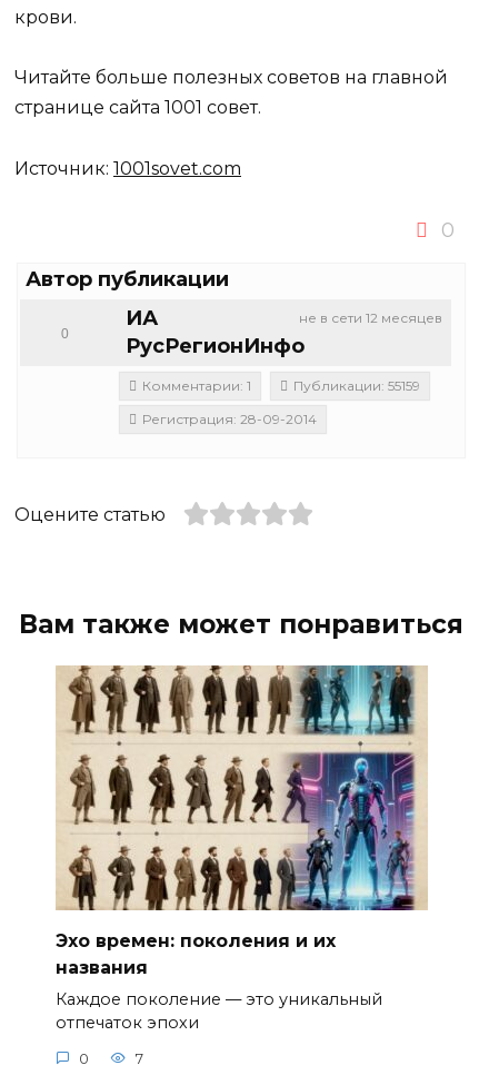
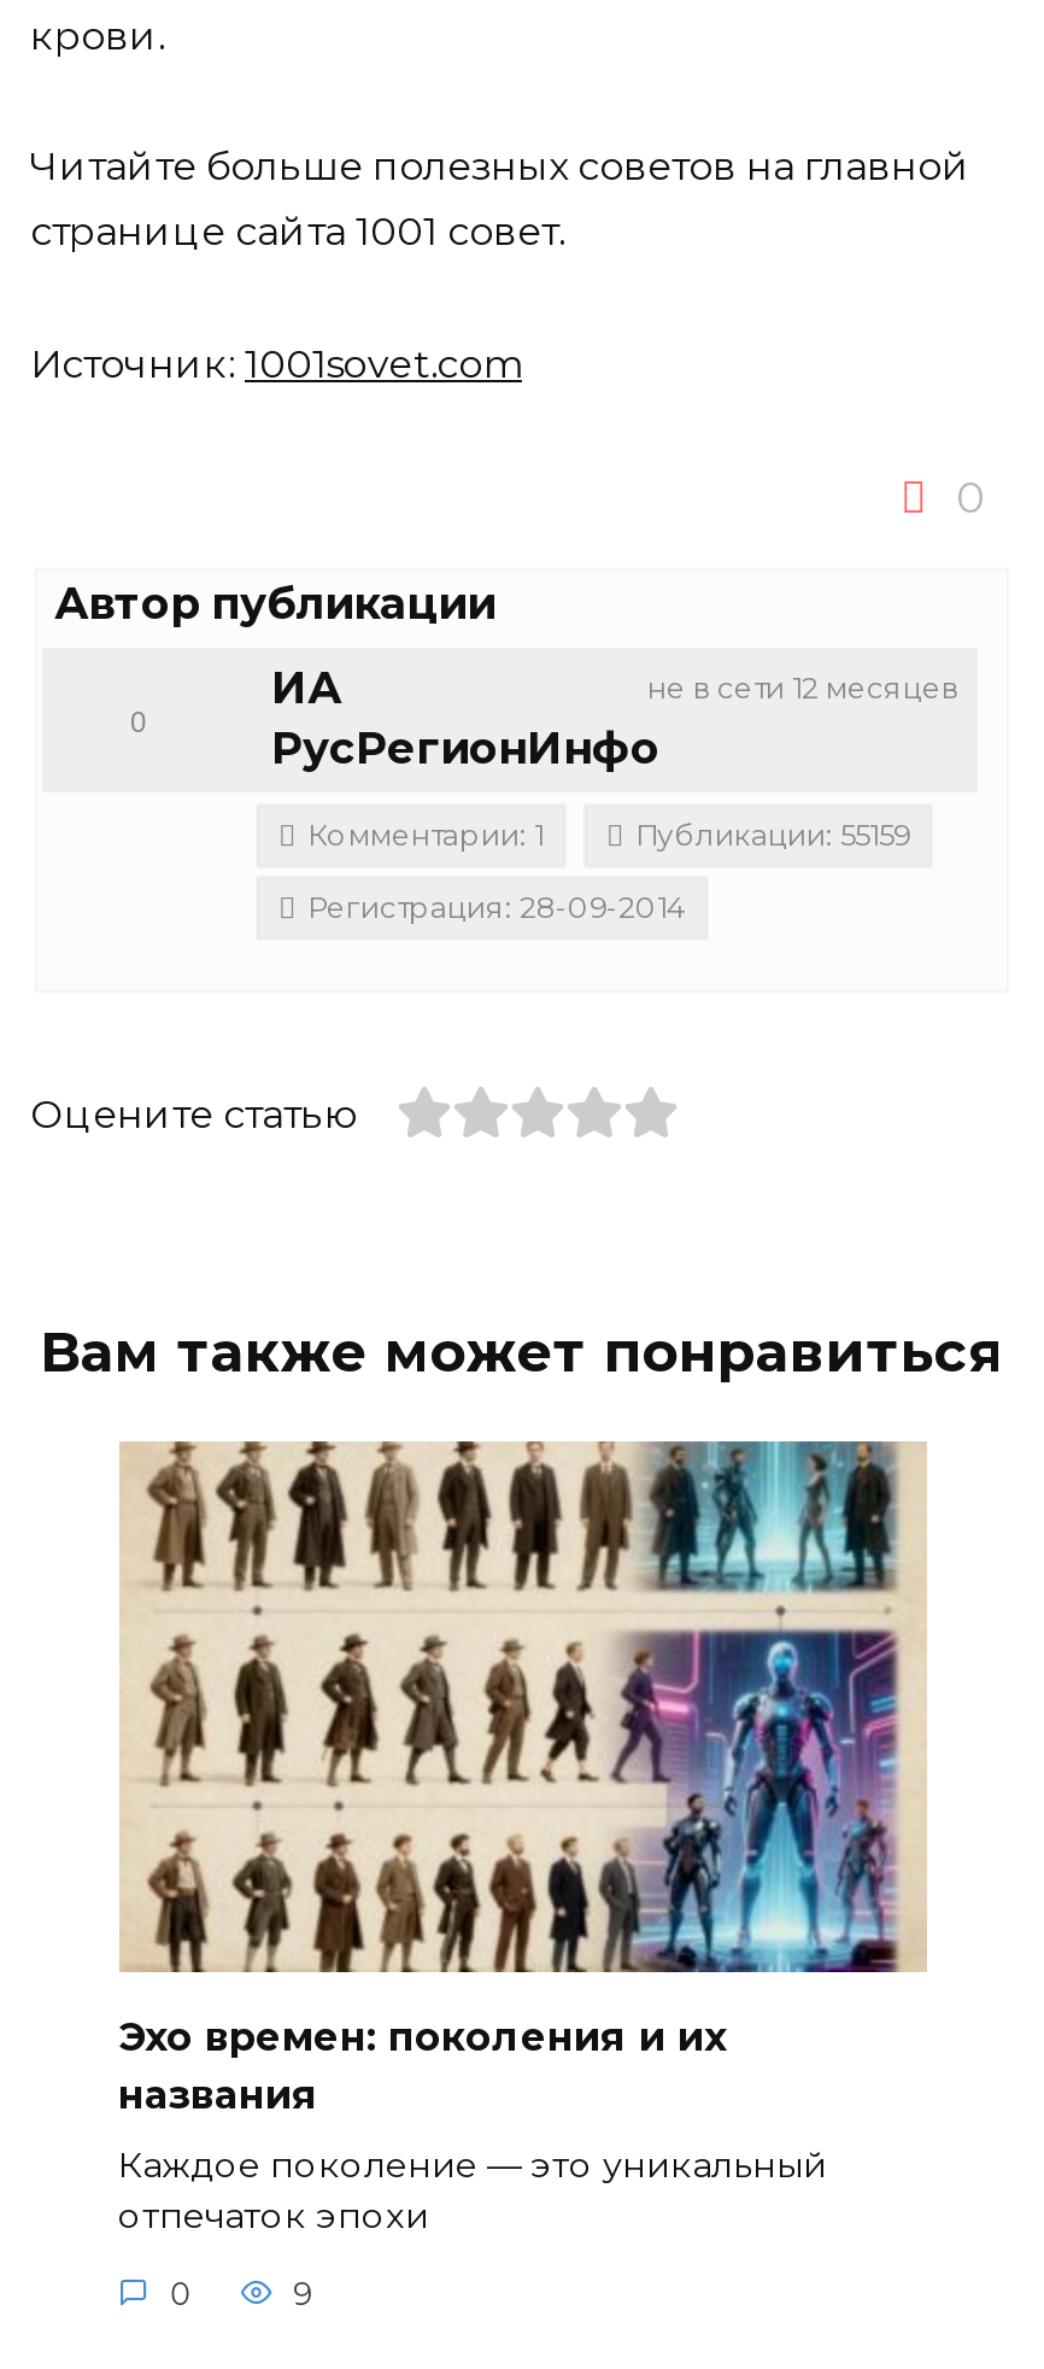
[136,1050,143,1067] 7 -> [293,2276,312,2312] 9

